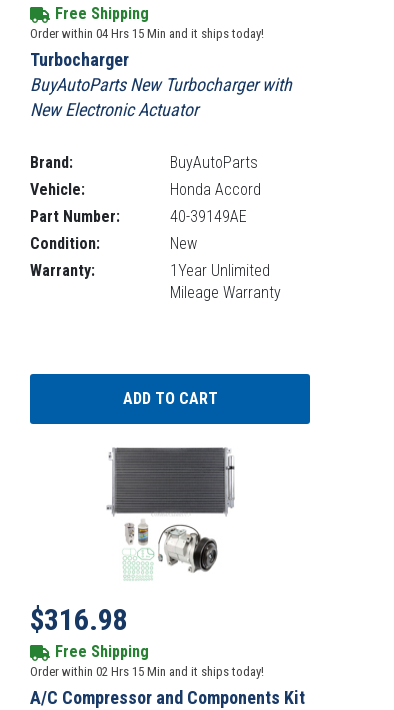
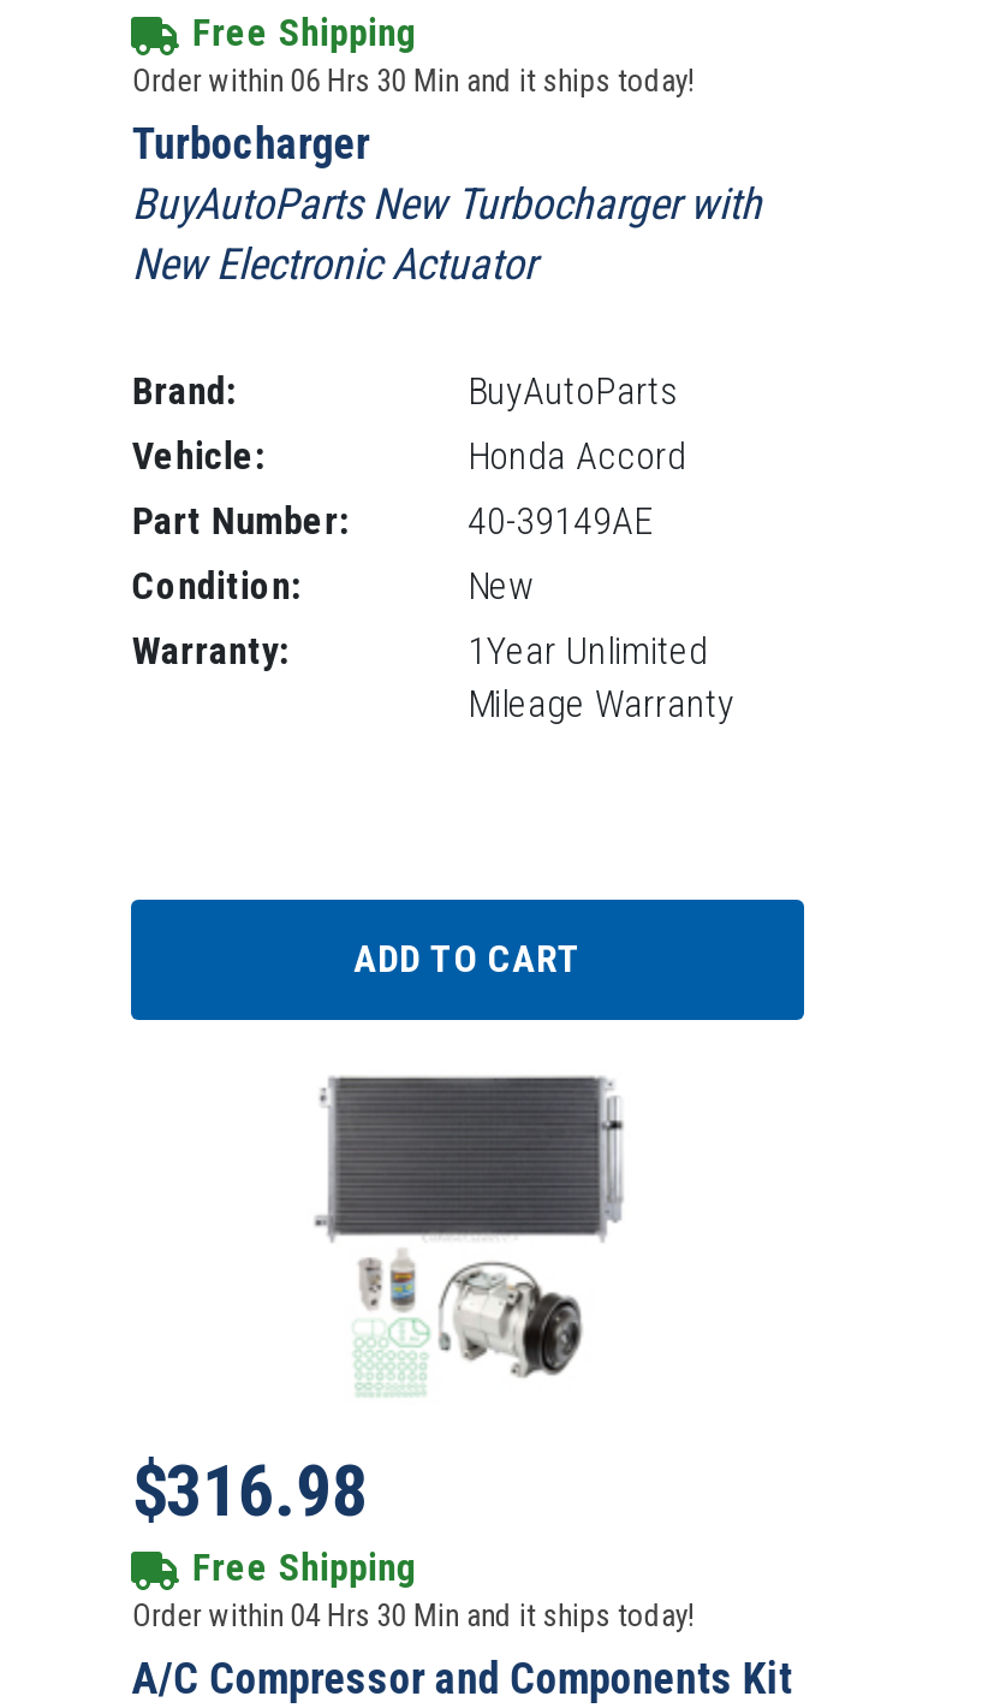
[30,26,264,41] Order within 04 Hrs 15 Min and it ships today! -> [132,63,694,99] Order within 06 Hrs 30 Min and it ships today!
[30,664,264,679] Order within 02 Hrs 15 Min and it ships today! -> [132,1597,694,1633] Order within 04 Hrs 30 Min and it ships today!

